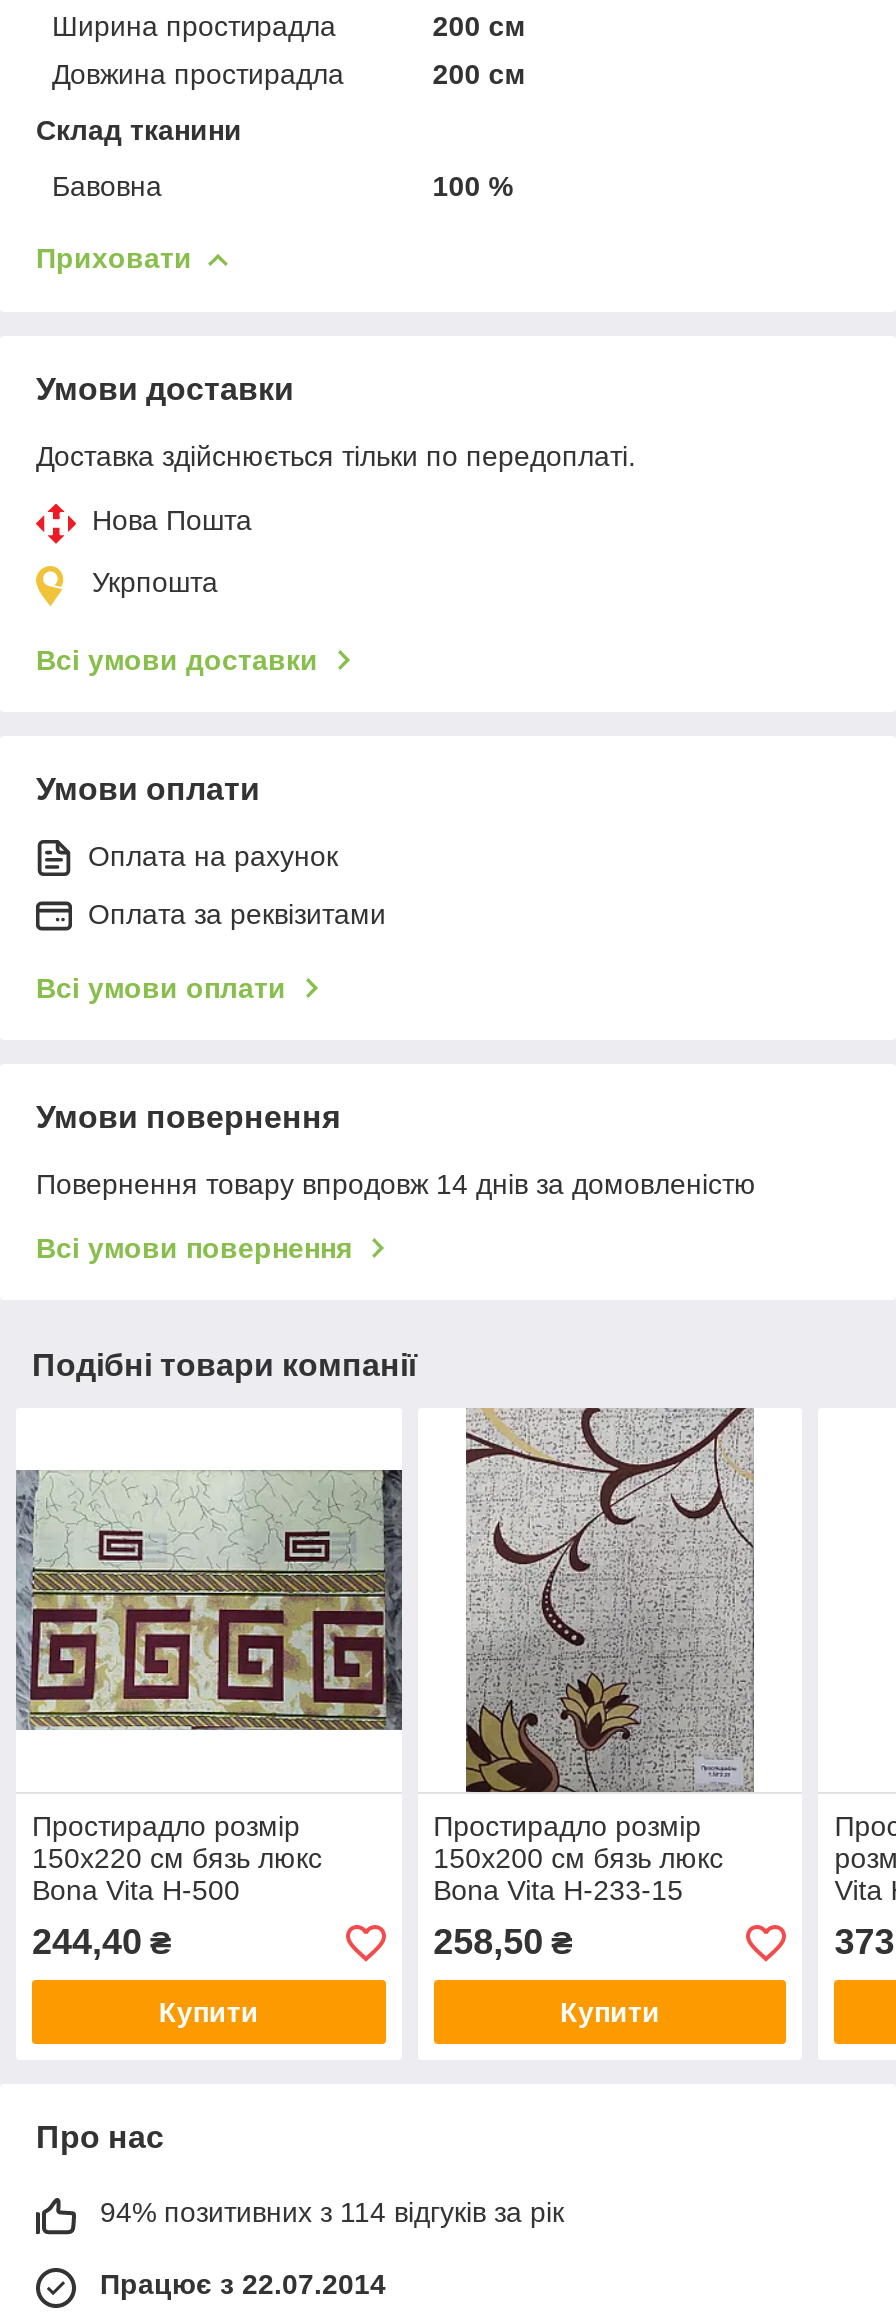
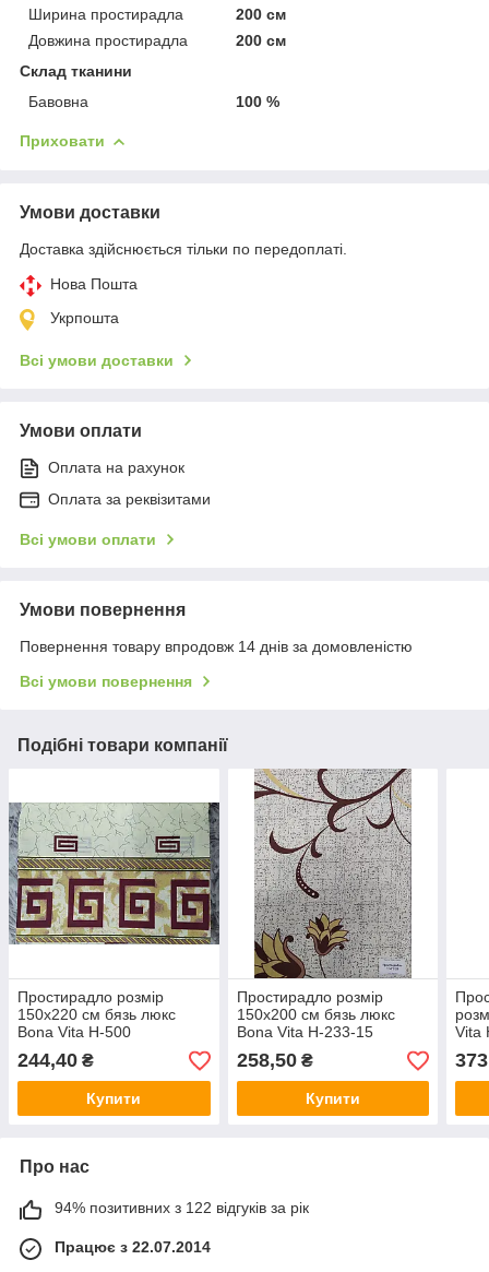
[100,2197,564,2229] 94% позитивних з 114 відгуків за рік -> [55,1199,309,1217] 94% позитивних з 122 відгуків за рік

